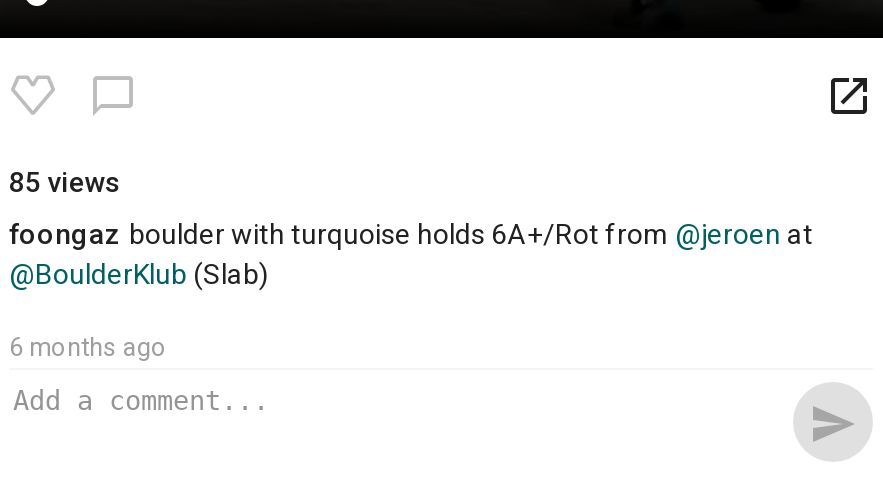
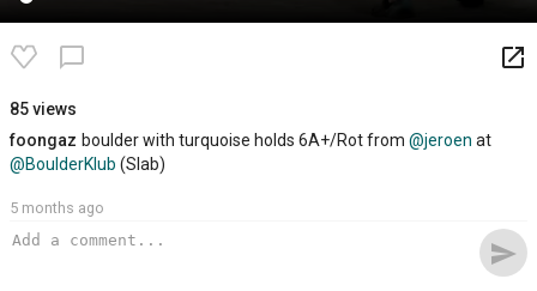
[9,332,167,362] 6 months ago -> [10,199,104,217] 5 months ago

